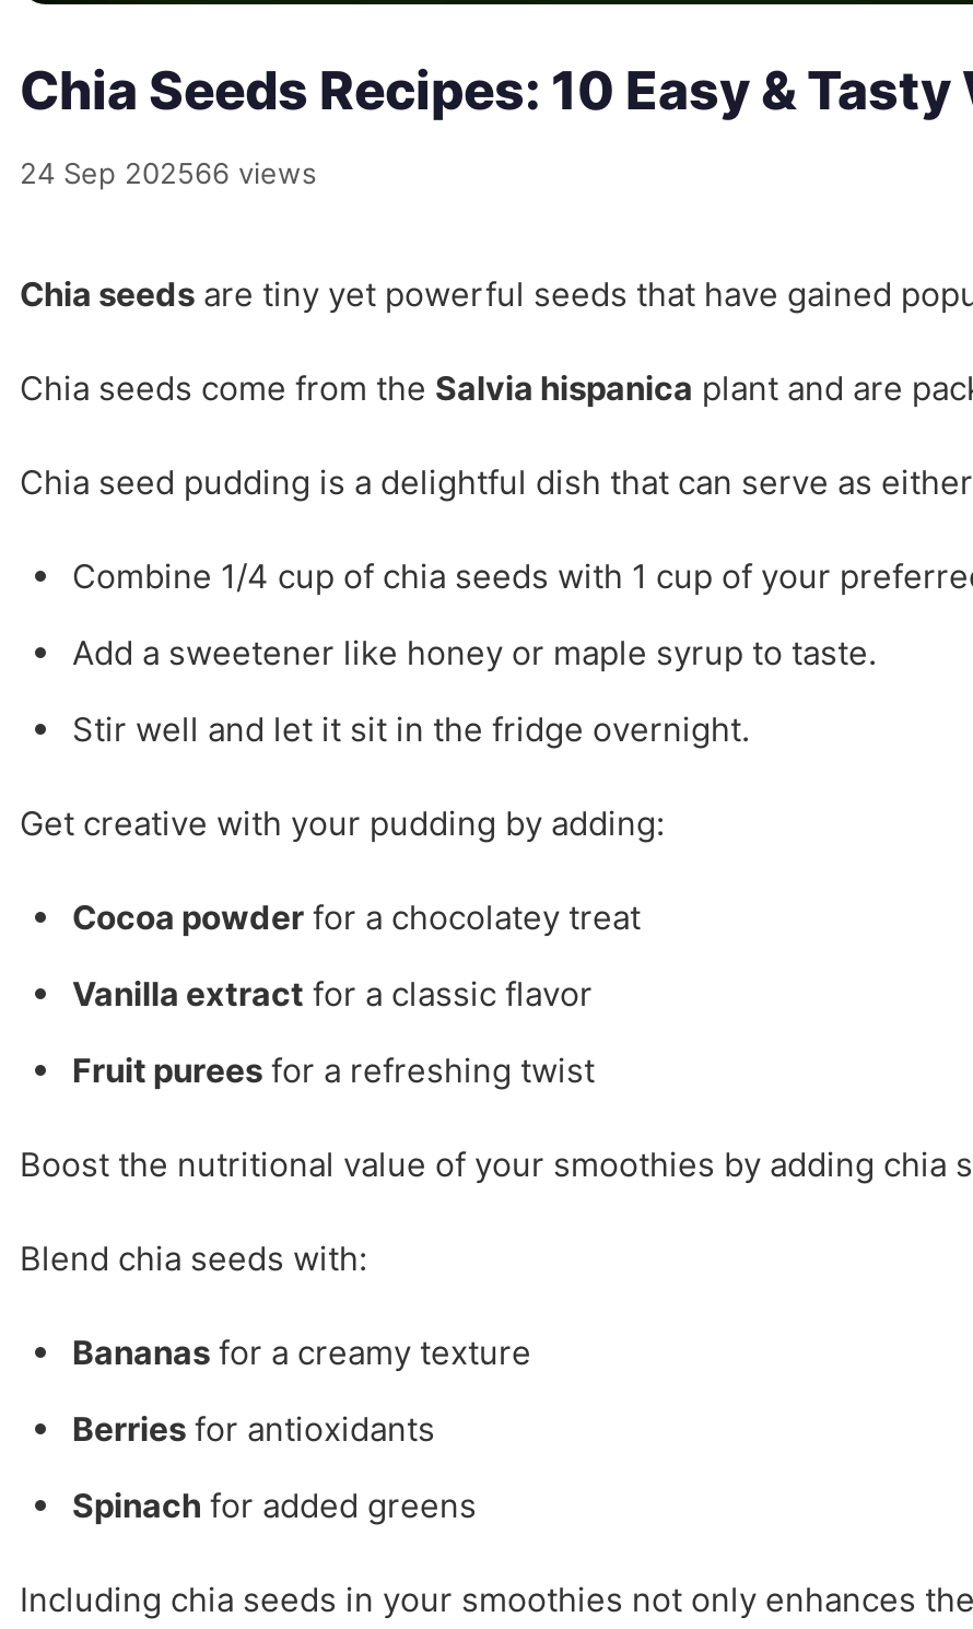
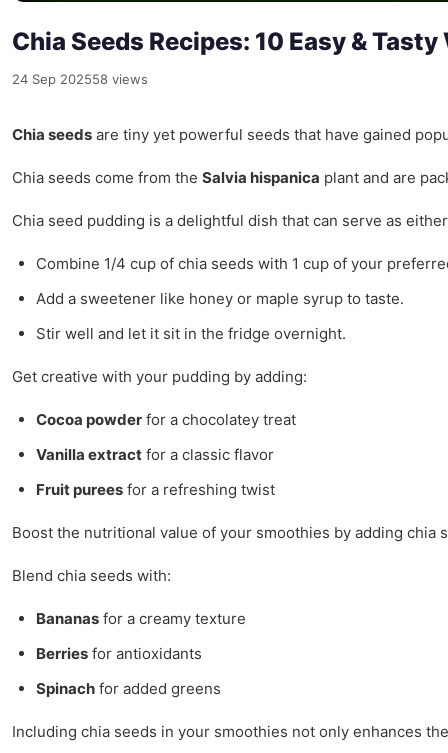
[20,154,317,189] 24 Sep 202566 views -> [12,70,148,86] 24 Sep 202558 views

